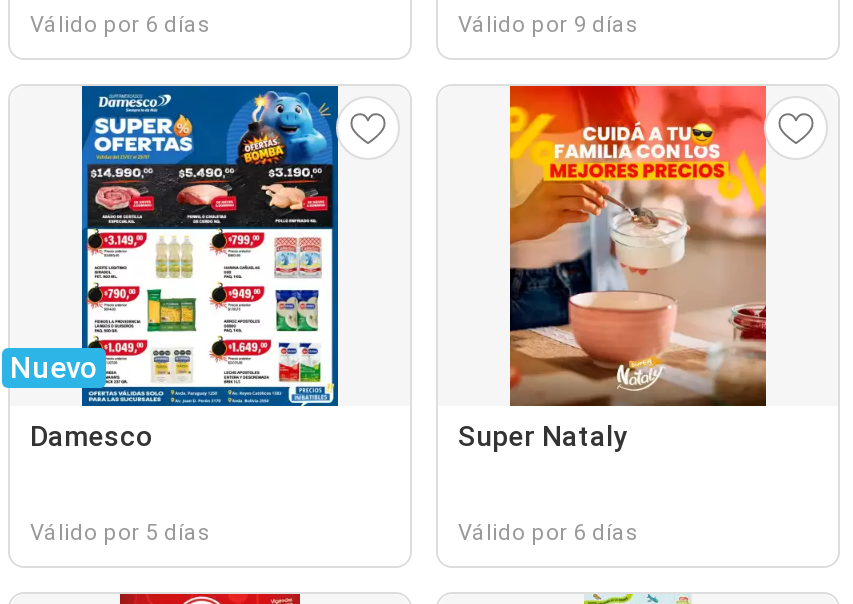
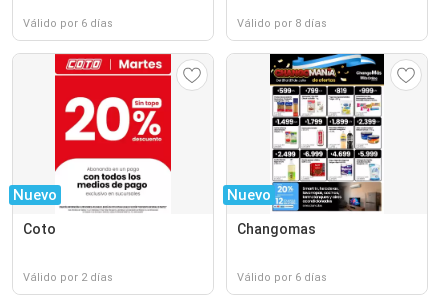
[458,12,638,38] Válido por 9 días -> [237,17,327,30] Válido por 8 días
[30,84,340,546] [image] | Damesco | Válido por 5 días -> [23,53,177,284] [image] | Coto | Válido por 2 días
[458,84,768,452] [image] | Super Nataly -> [227,53,391,237] [image] | Nuevo | Changomas

